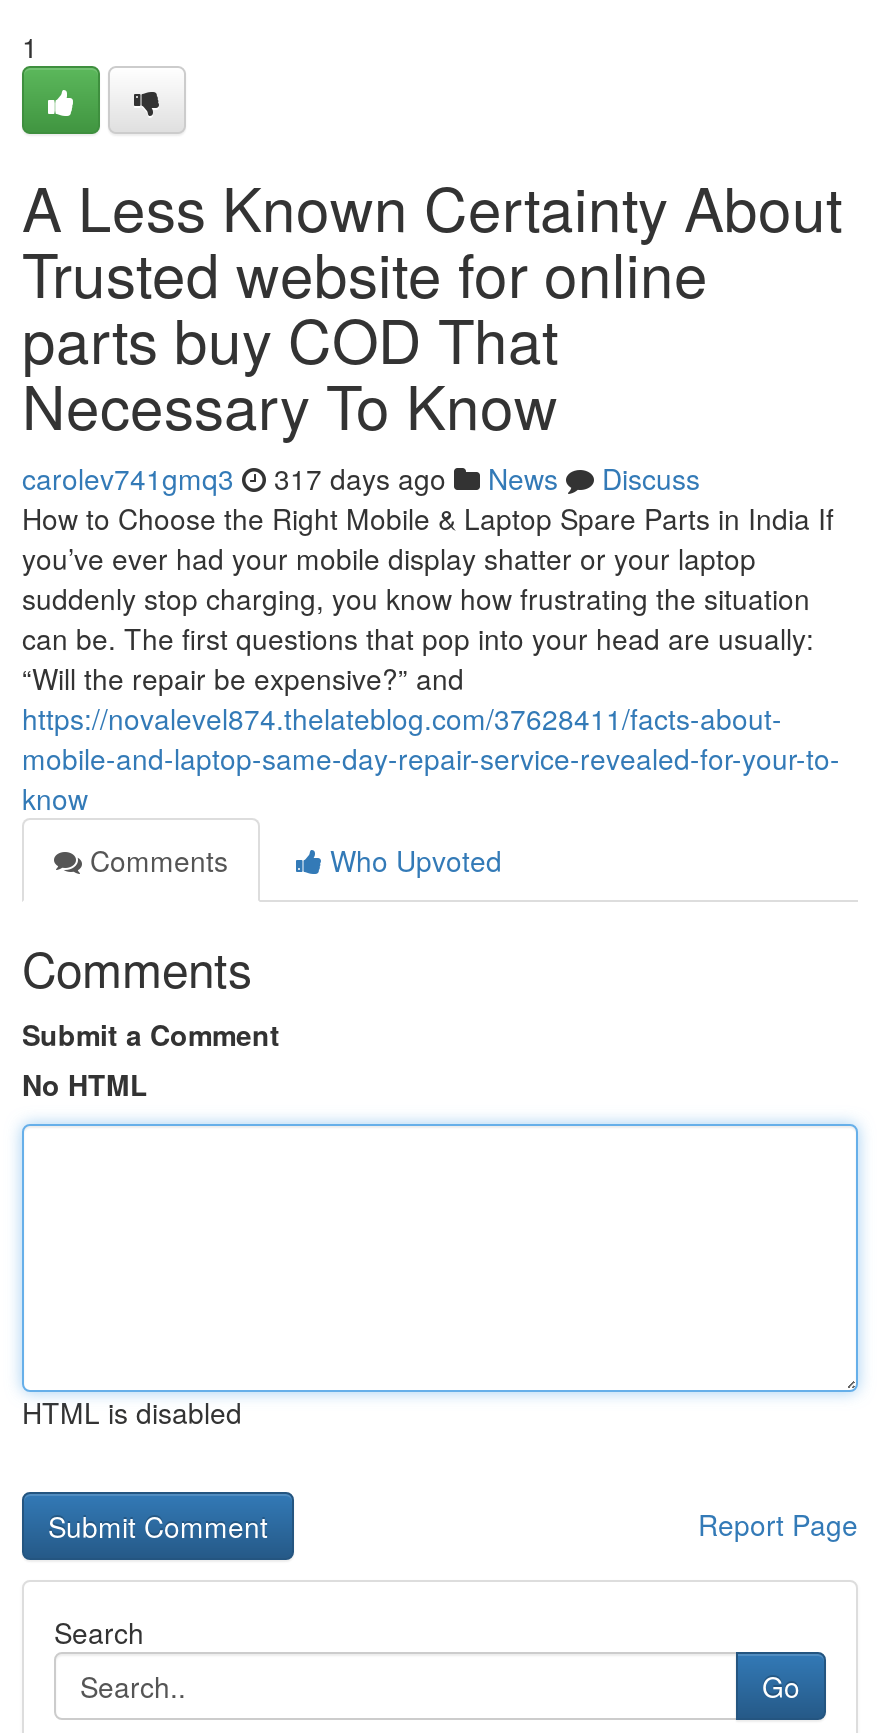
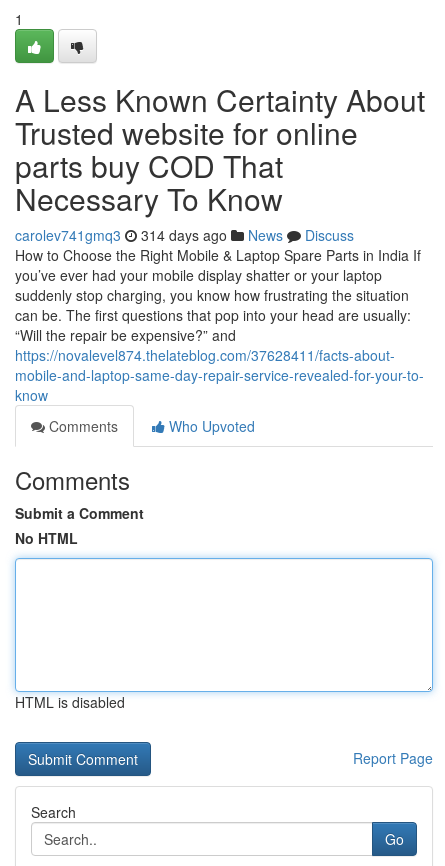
[22,458,700,498] carolev741gmq3 317 days ago News Discuss -> [15,225,354,245] carolev741gmq3 314 days ago News Discuss

